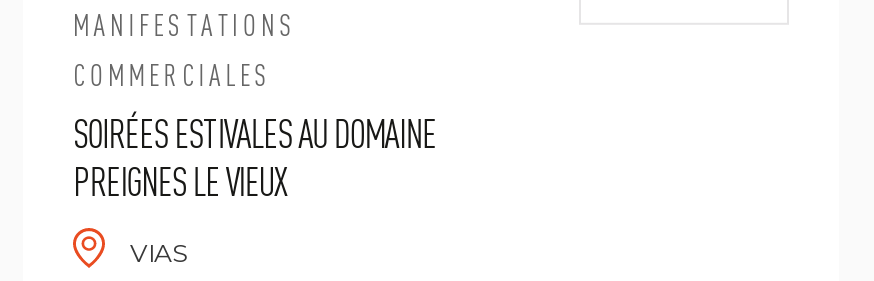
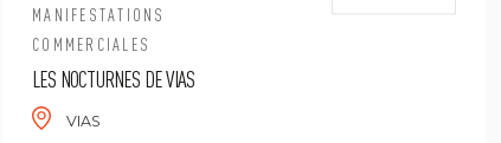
[73,110,436,204] SOIRÉES ESTIVALES AU DOMAINE | PREIGNES LE VIEUX -> [32,65,194,92] LES NOCTURNES DE VIAS

